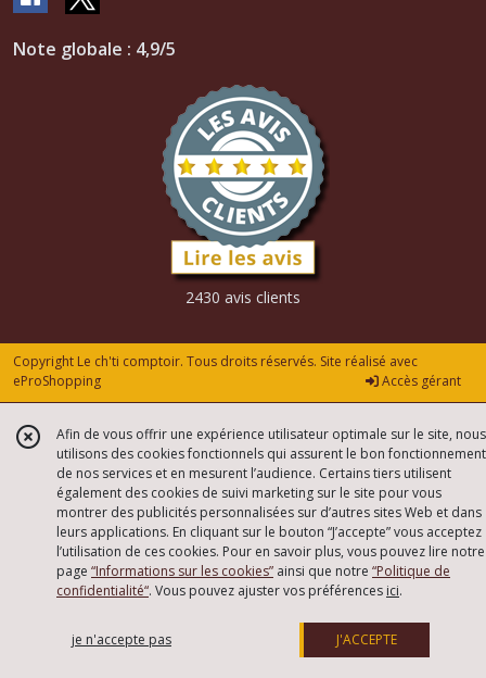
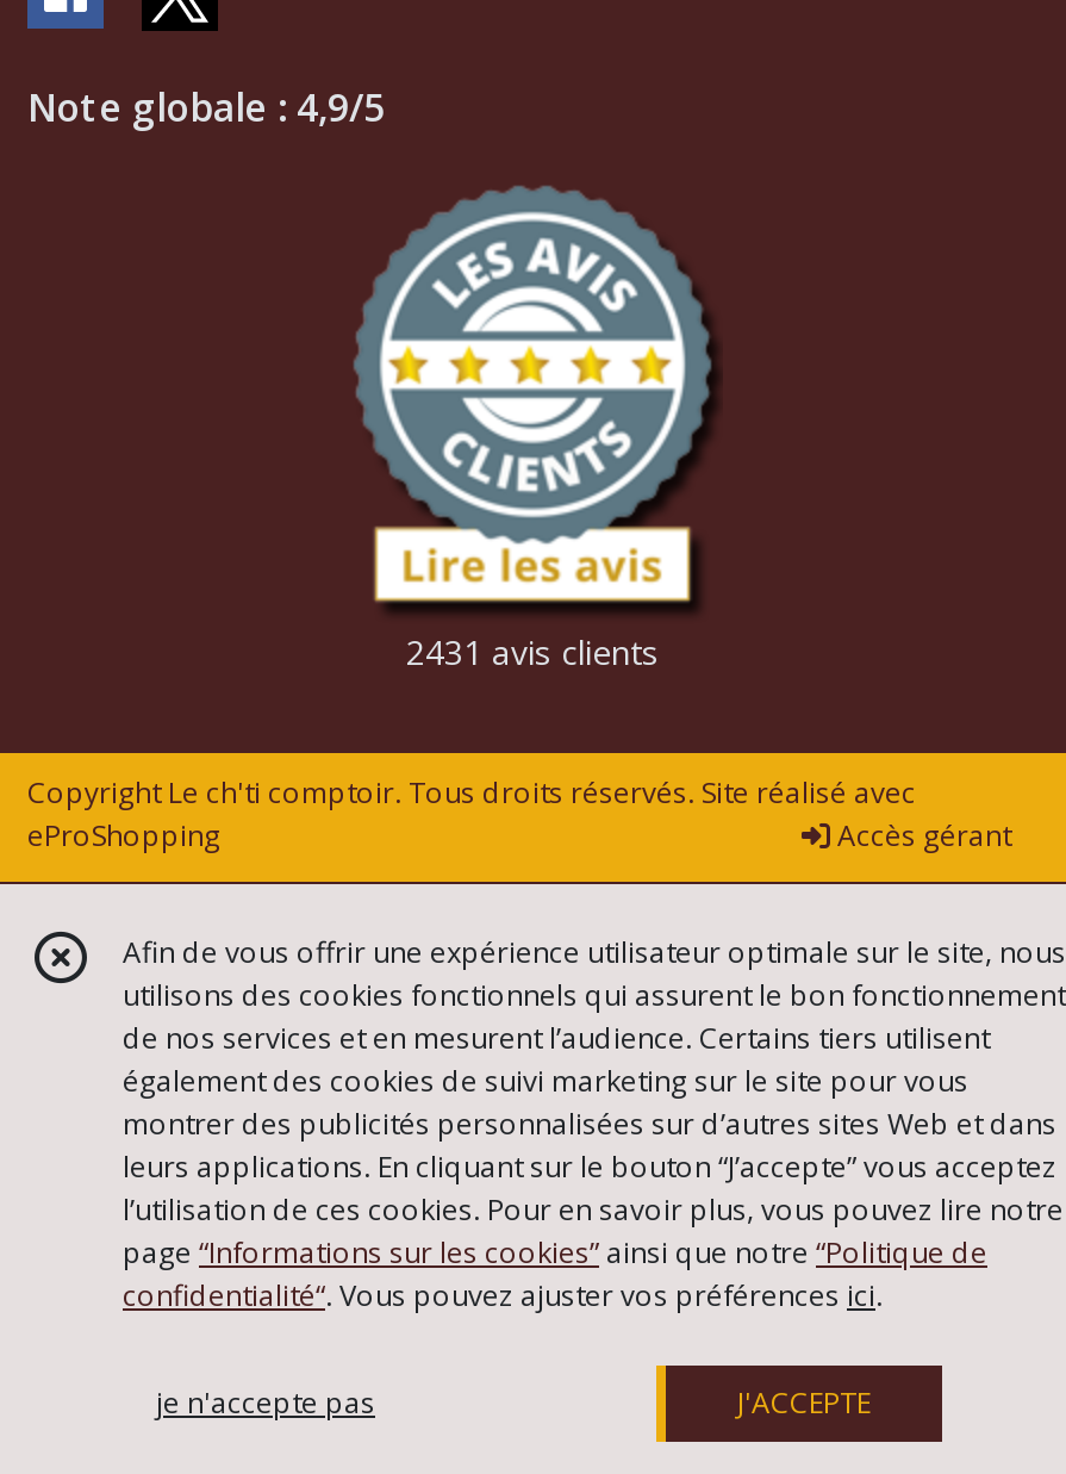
[186,286,300,307] 2430 avis clients -> [406,628,659,673] 2431 avis clients

